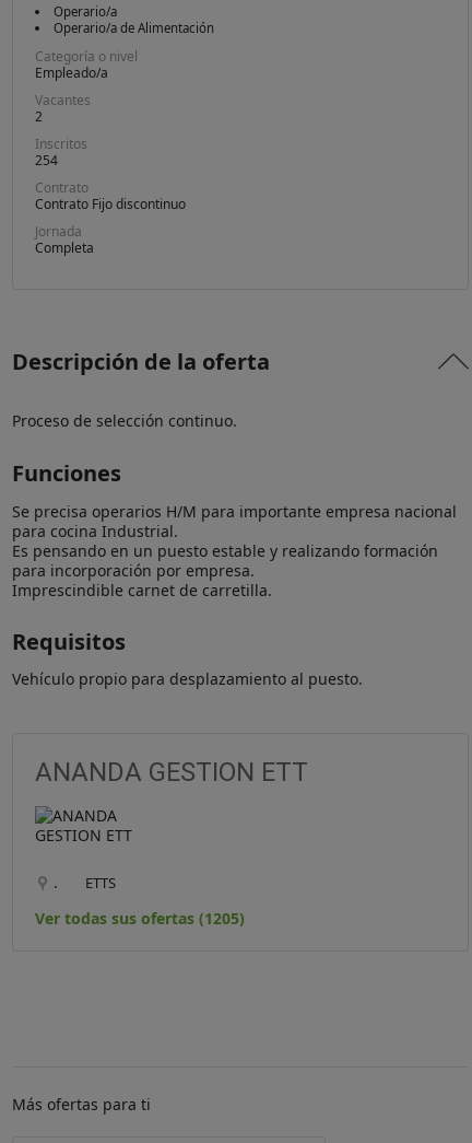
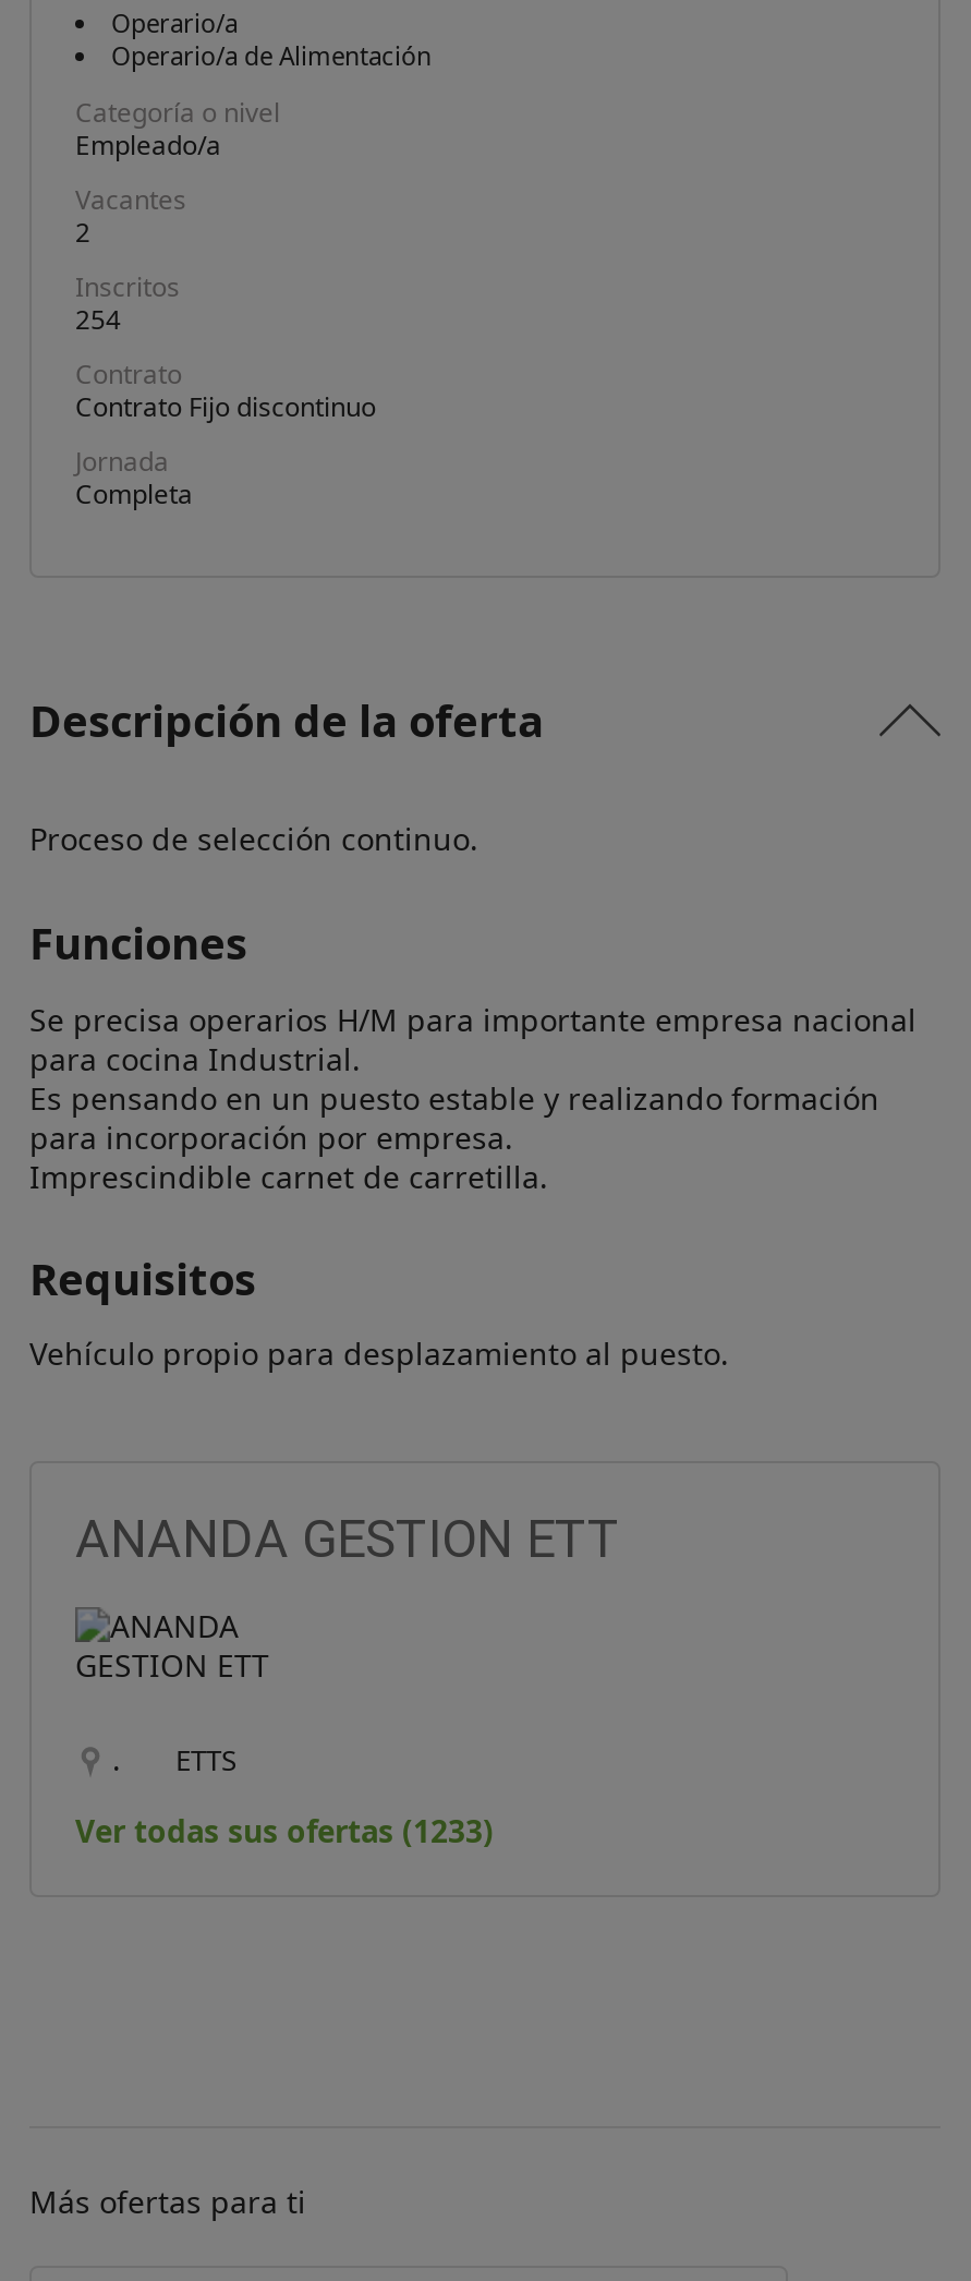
[35,908,245,929] Ver todas sus ofertas (1205) -> [75,1811,494,1852] Ver todas sus ofertas (1233)

